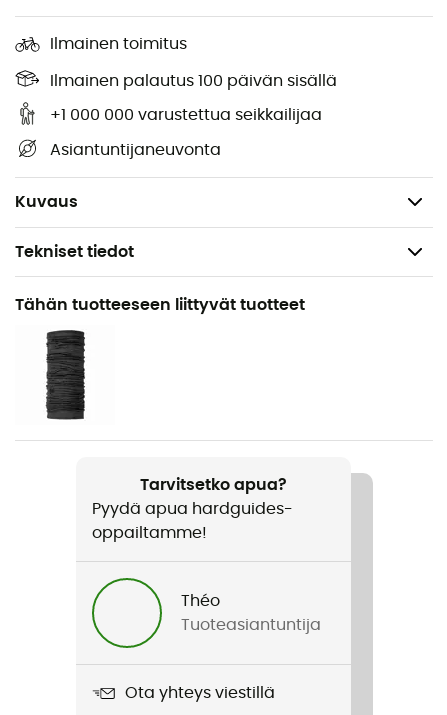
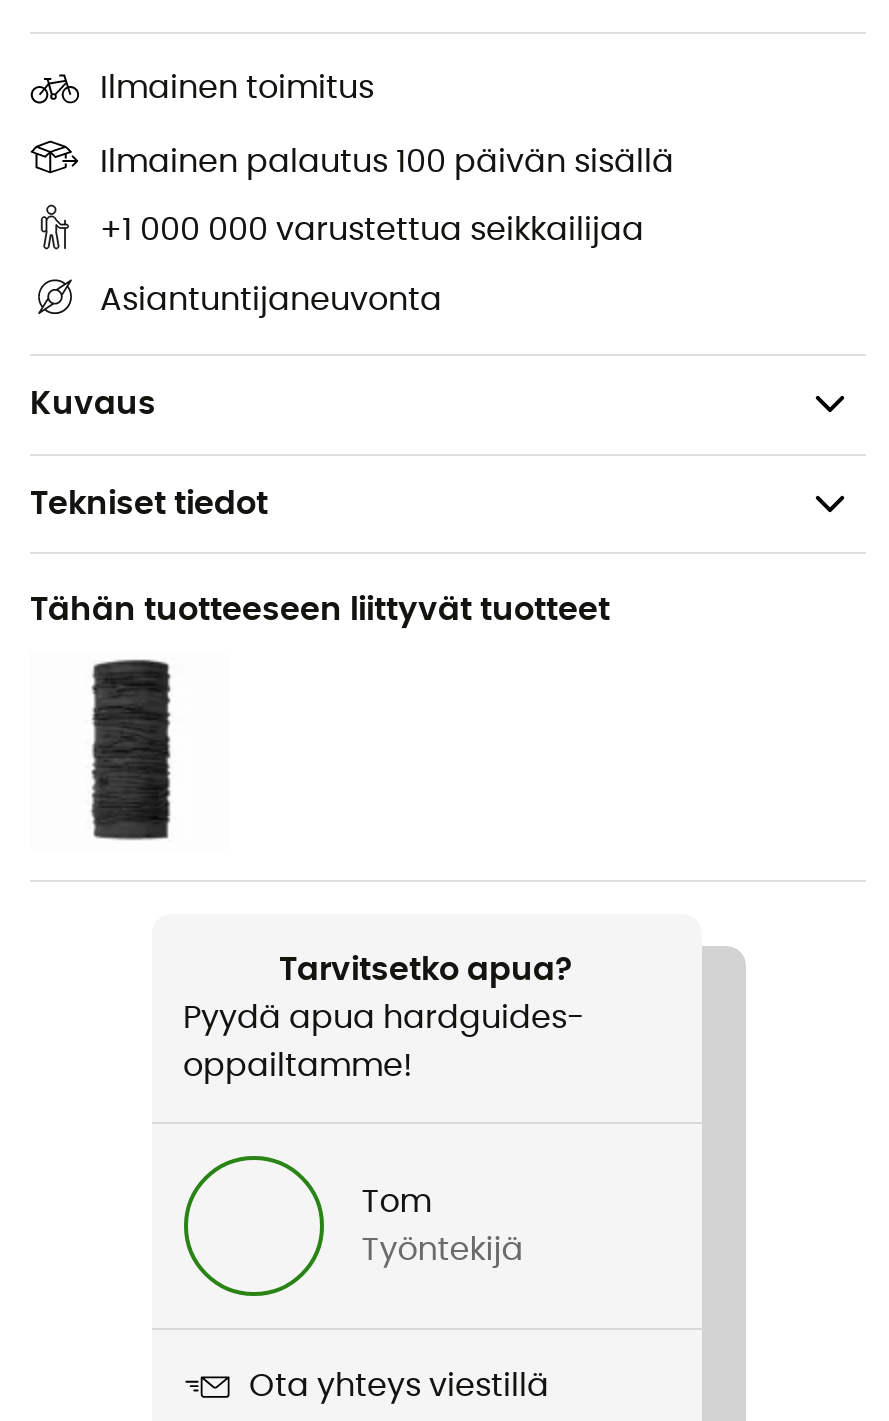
[181,592,220,608] Théo -> [361,1185,431,1217] Tom
[181,616,321,632] Tuoteasiantuntija -> [361,1233,523,1265] Työntekijä

